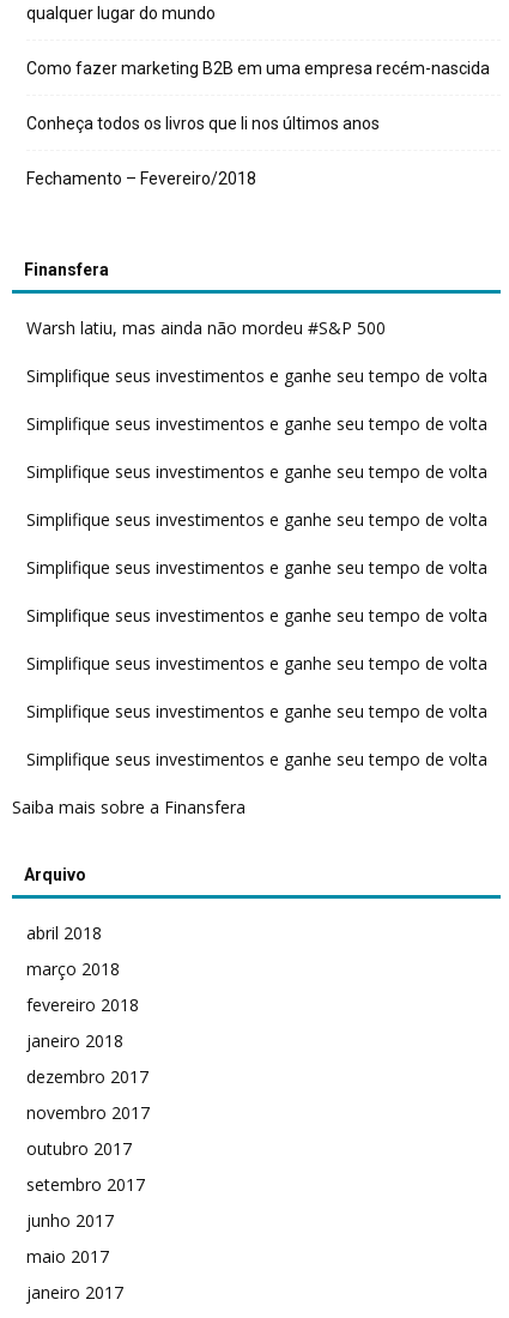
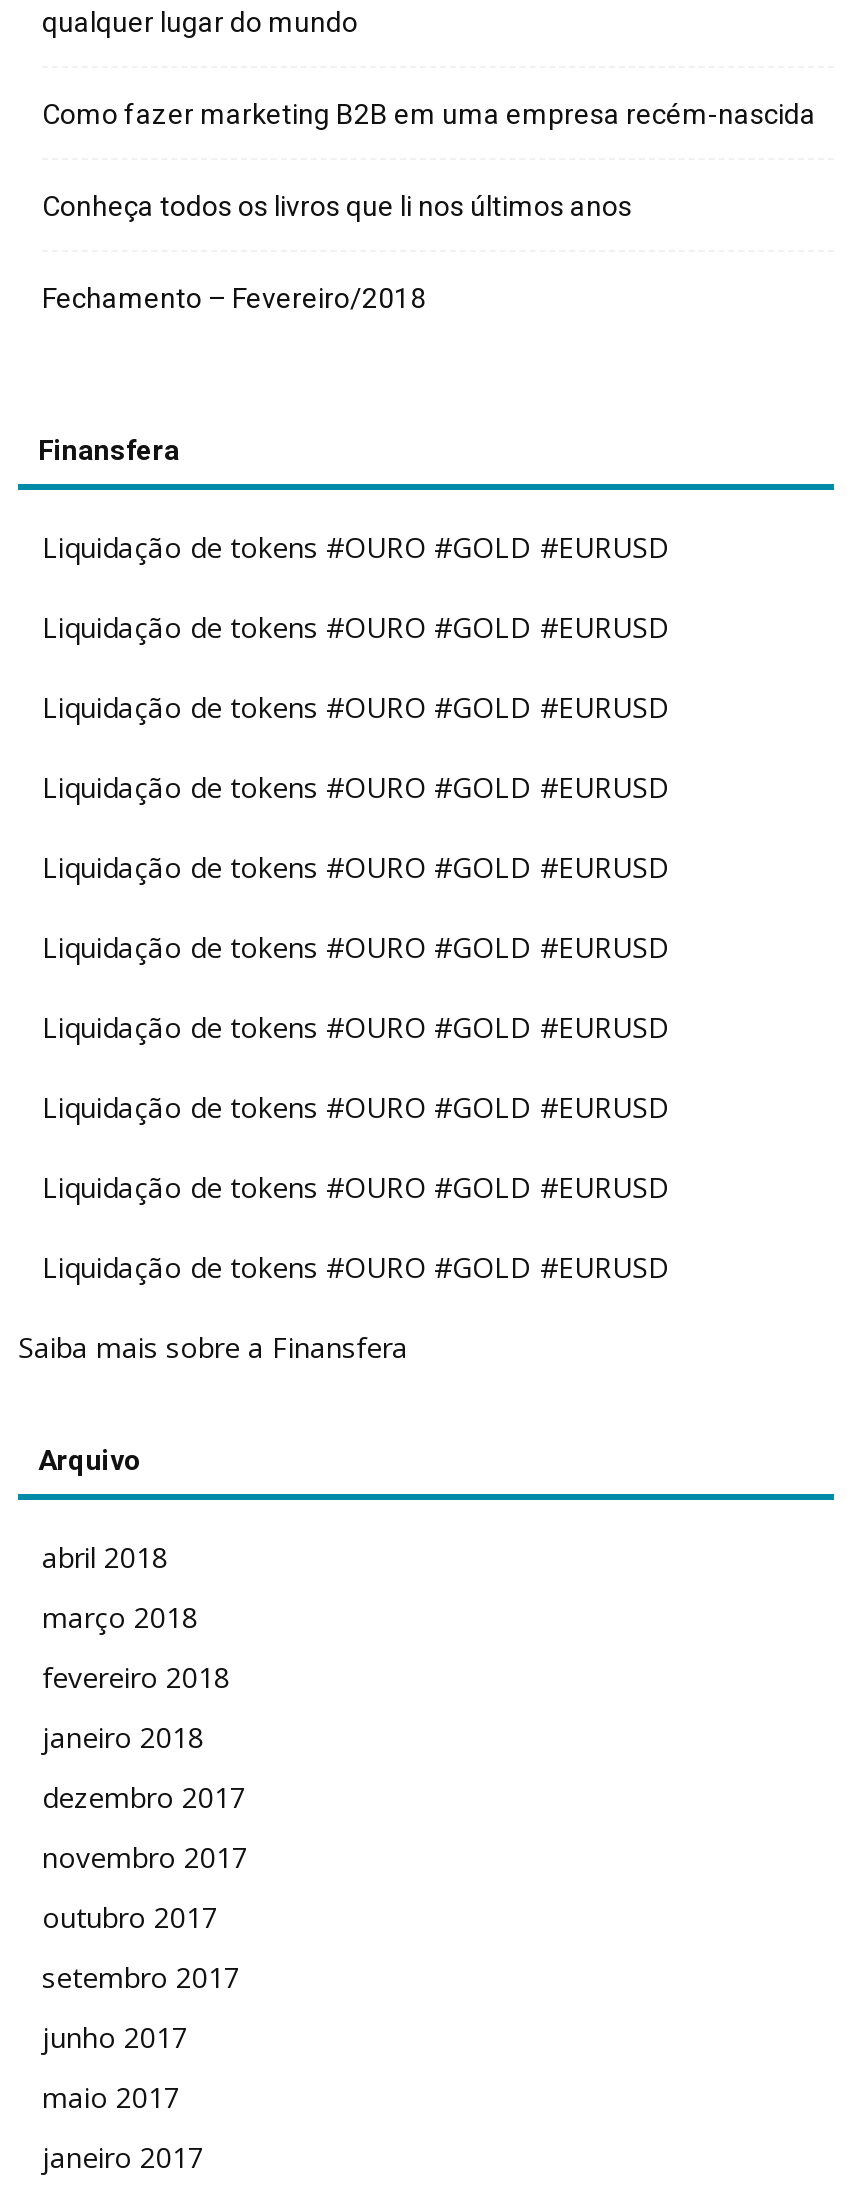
[26,316,386,339] Warsh latiu, mas ainda não mordeu #S&P 500 -> [42,528,670,566] Liquidação de tokens #OURO #GOLD #EURUSD
[26,364,487,387] Simplifique seus investimentos e ganhe seu tempo de volta -> [42,608,670,646] Liquidação de tokens #OURO #GOLD #EURUSD
[26,412,487,435] Simplifique seus investimentos e ganhe seu tempo de volta -> [42,688,670,726] Liquidação de tokens #OURO #GOLD #EURUSD
[26,460,487,483] Simplifique seus investimentos e ganhe seu tempo de volta -> [42,768,670,806] Liquidação de tokens #OURO #GOLD #EURUSD
[26,508,487,531] Simplifique seus investimentos e ganhe seu tempo de volta -> [42,848,670,886] Liquidação de tokens #OURO #GOLD #EURUSD
[26,556,487,579] Simplifique seus investimentos e ganhe seu tempo de volta -> [42,928,670,966] Liquidação de tokens #OURO #GOLD #EURUSD
[26,604,487,627] Simplifique seus investimentos e ganhe seu tempo de volta -> [42,1008,670,1046] Liquidação de tokens #OURO #GOLD #EURUSD
[26,652,487,675] Simplifique seus investimentos e ganhe seu tempo de volta -> [42,1088,670,1126] Liquidação de tokens #OURO #GOLD #EURUSD
[26,700,487,723] Simplifique seus investimentos e ganhe seu tempo de volta -> [42,1168,670,1206] Liquidação de tokens #OURO #GOLD #EURUSD
[26,748,487,770] Simplifique seus investimentos e ganhe seu tempo de volta -> [42,1248,670,1286] Liquidação de tokens #OURO #GOLD #EURUSD

